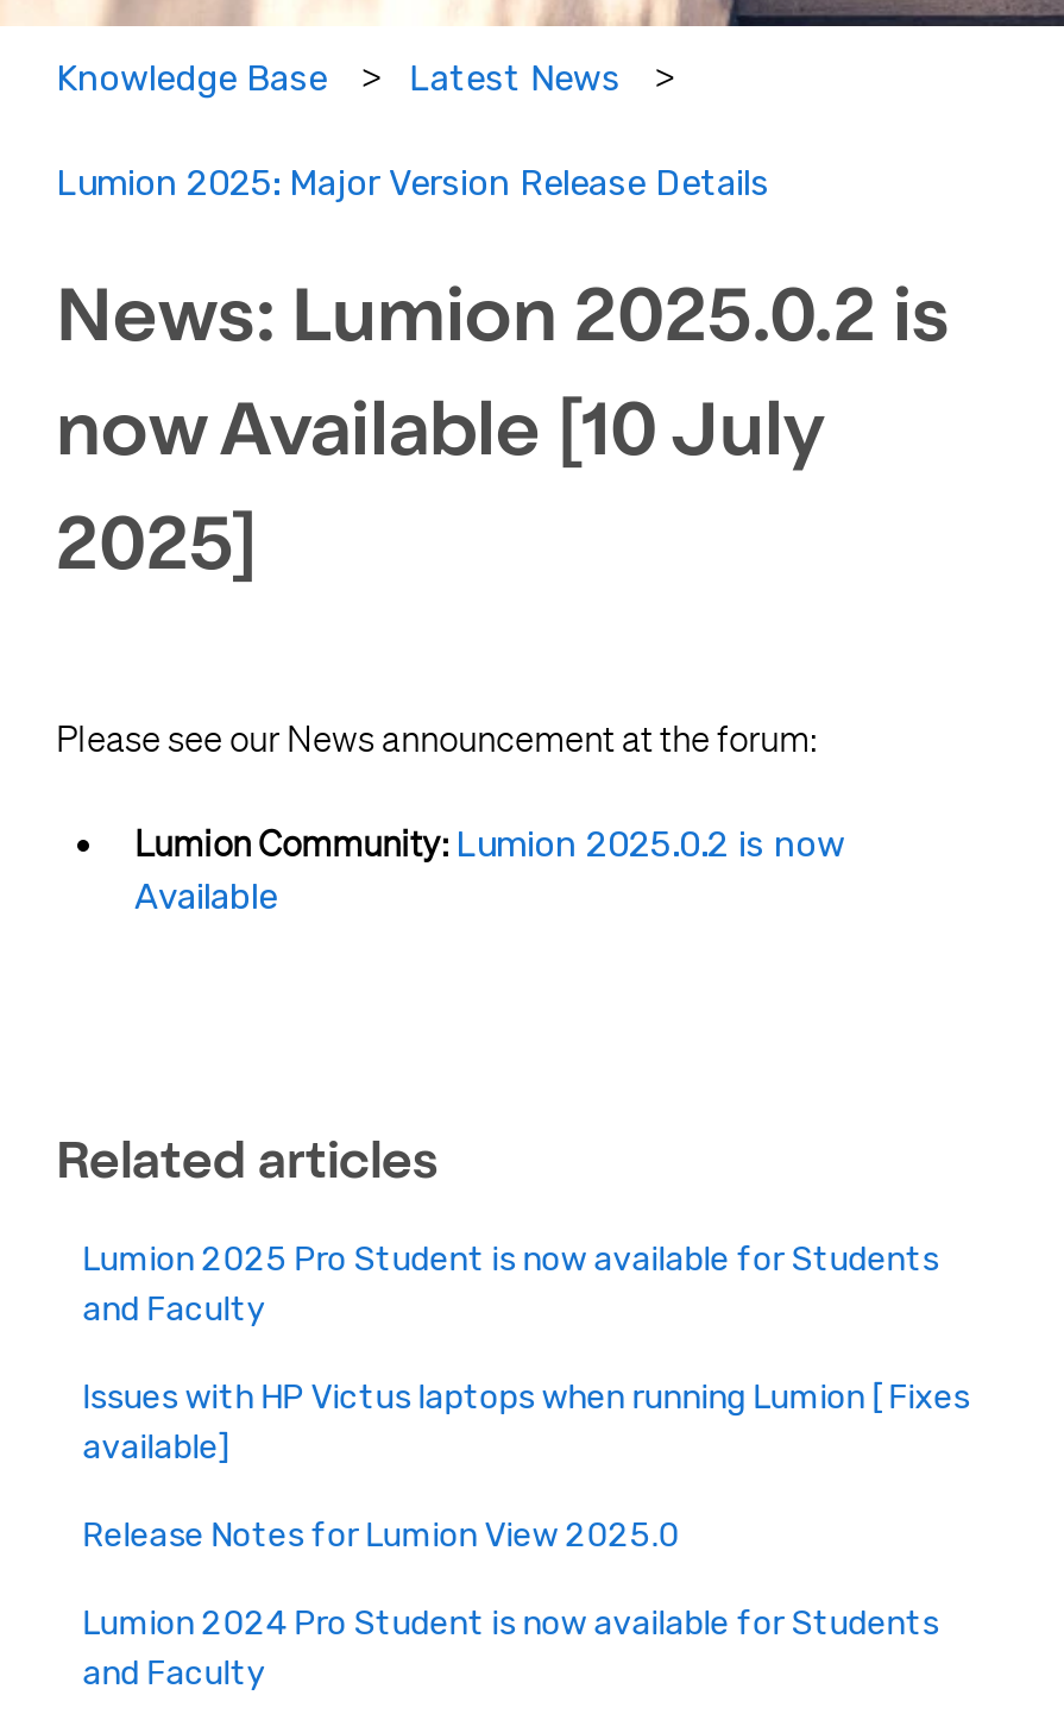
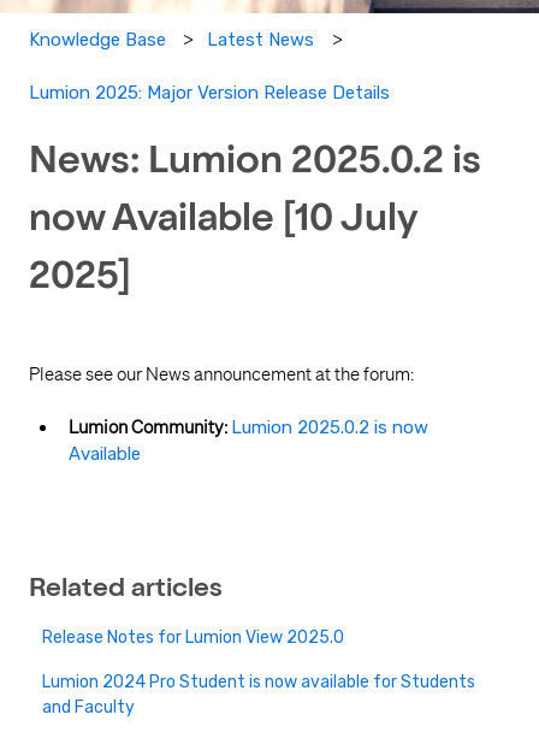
[83,1239,969,1468] Lumion 2025 Pro Student is now available for Students | and Faculty | Issues with HP Victus laptops when running Lumion [ Fixes | available] -> none

